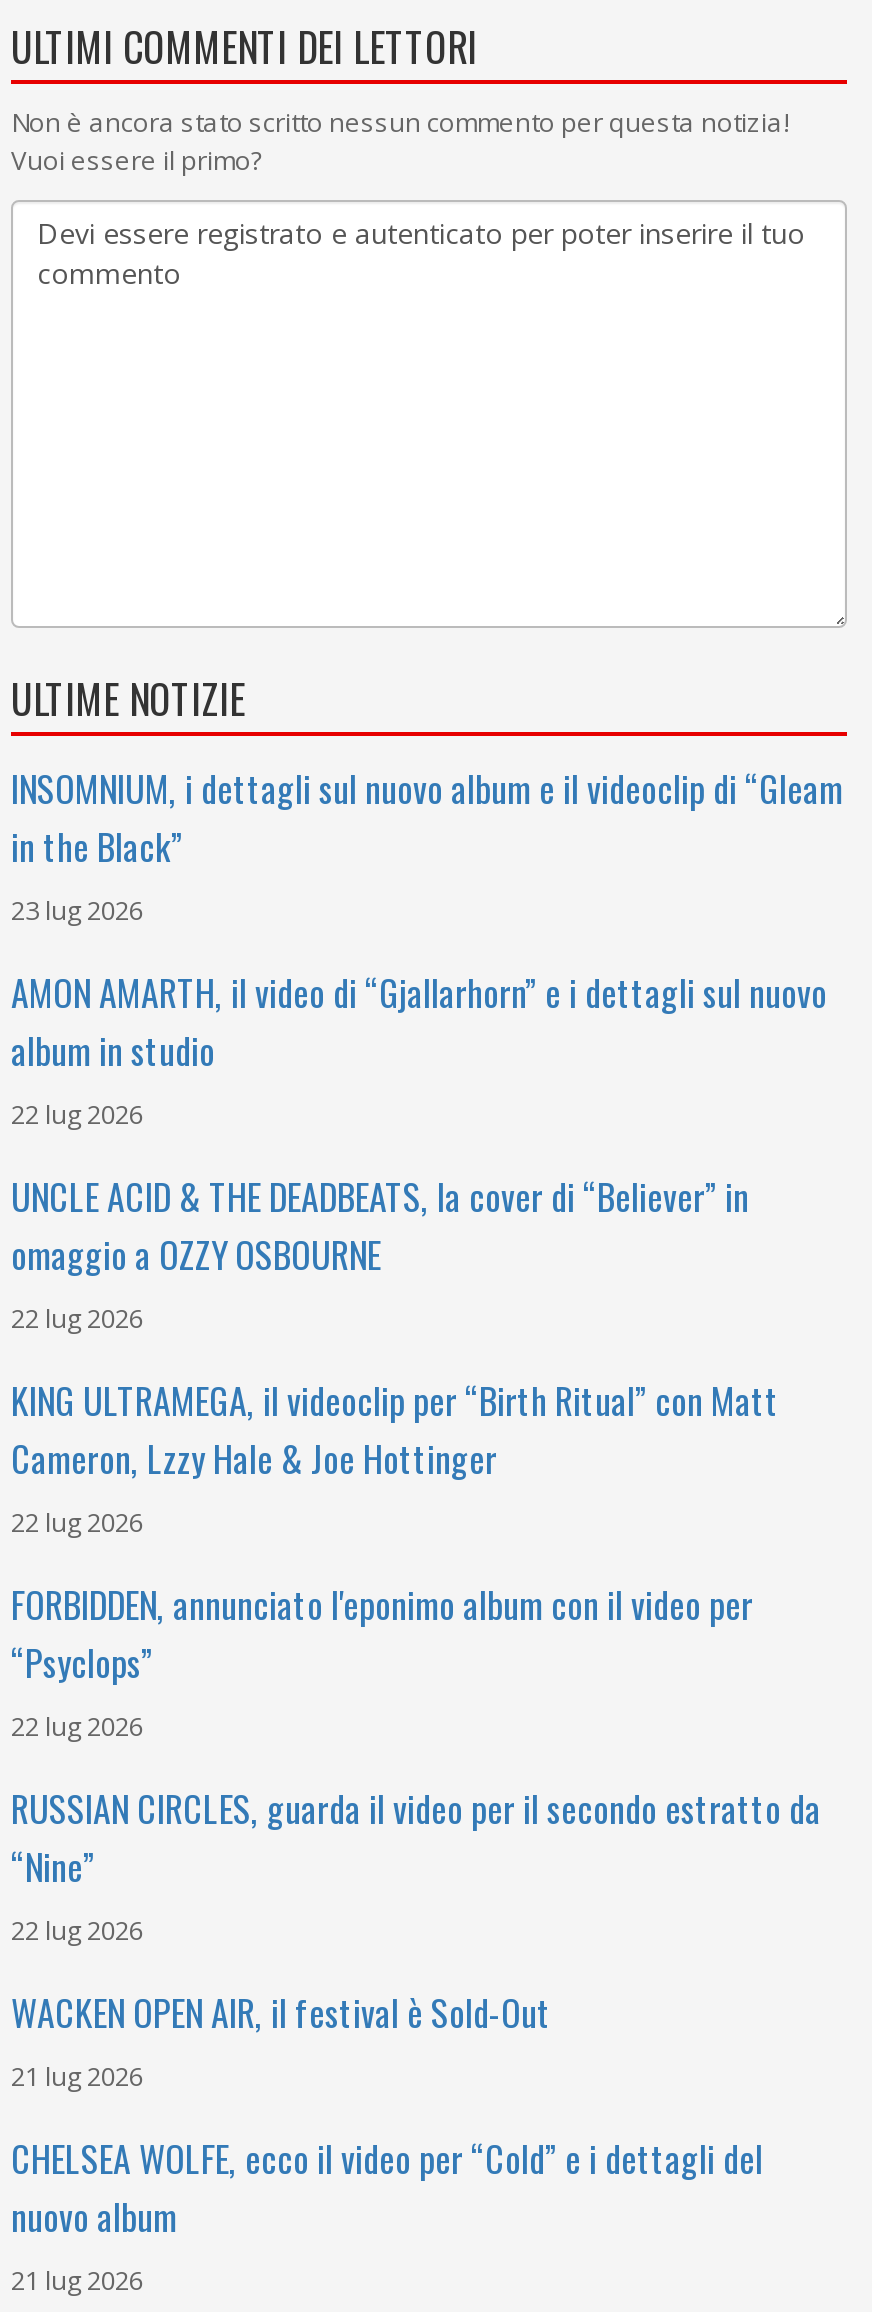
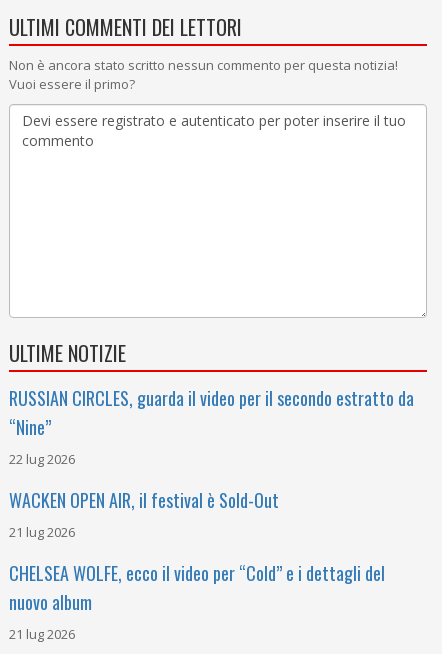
[11,761,843,1743] INSOMNIUM, i dettagli sul nuovo album e il videoclip di “Gleam | in the Black” | 23 lug 2026 | AMON AMARTH, il video di “Gjallarhorn” e i dettagli sul nuovo | album in studio | 22 lug 2026 | UNCLE ACID & THE DEADBEATS, la cover di “Believer” in | omaggio a OZZY OSBOURNE | 22 lug 2026 | KING ULTRAMEGA, il videoclip per “Birth Ritual” con Matt | Cameron, Lzzy Hale & Joe Hottinger | 22 lug 2026 | FORBIDDEN, annunciato l'eponimo album con il video per | “Psyclops” | 22 lug 2026 -> none

